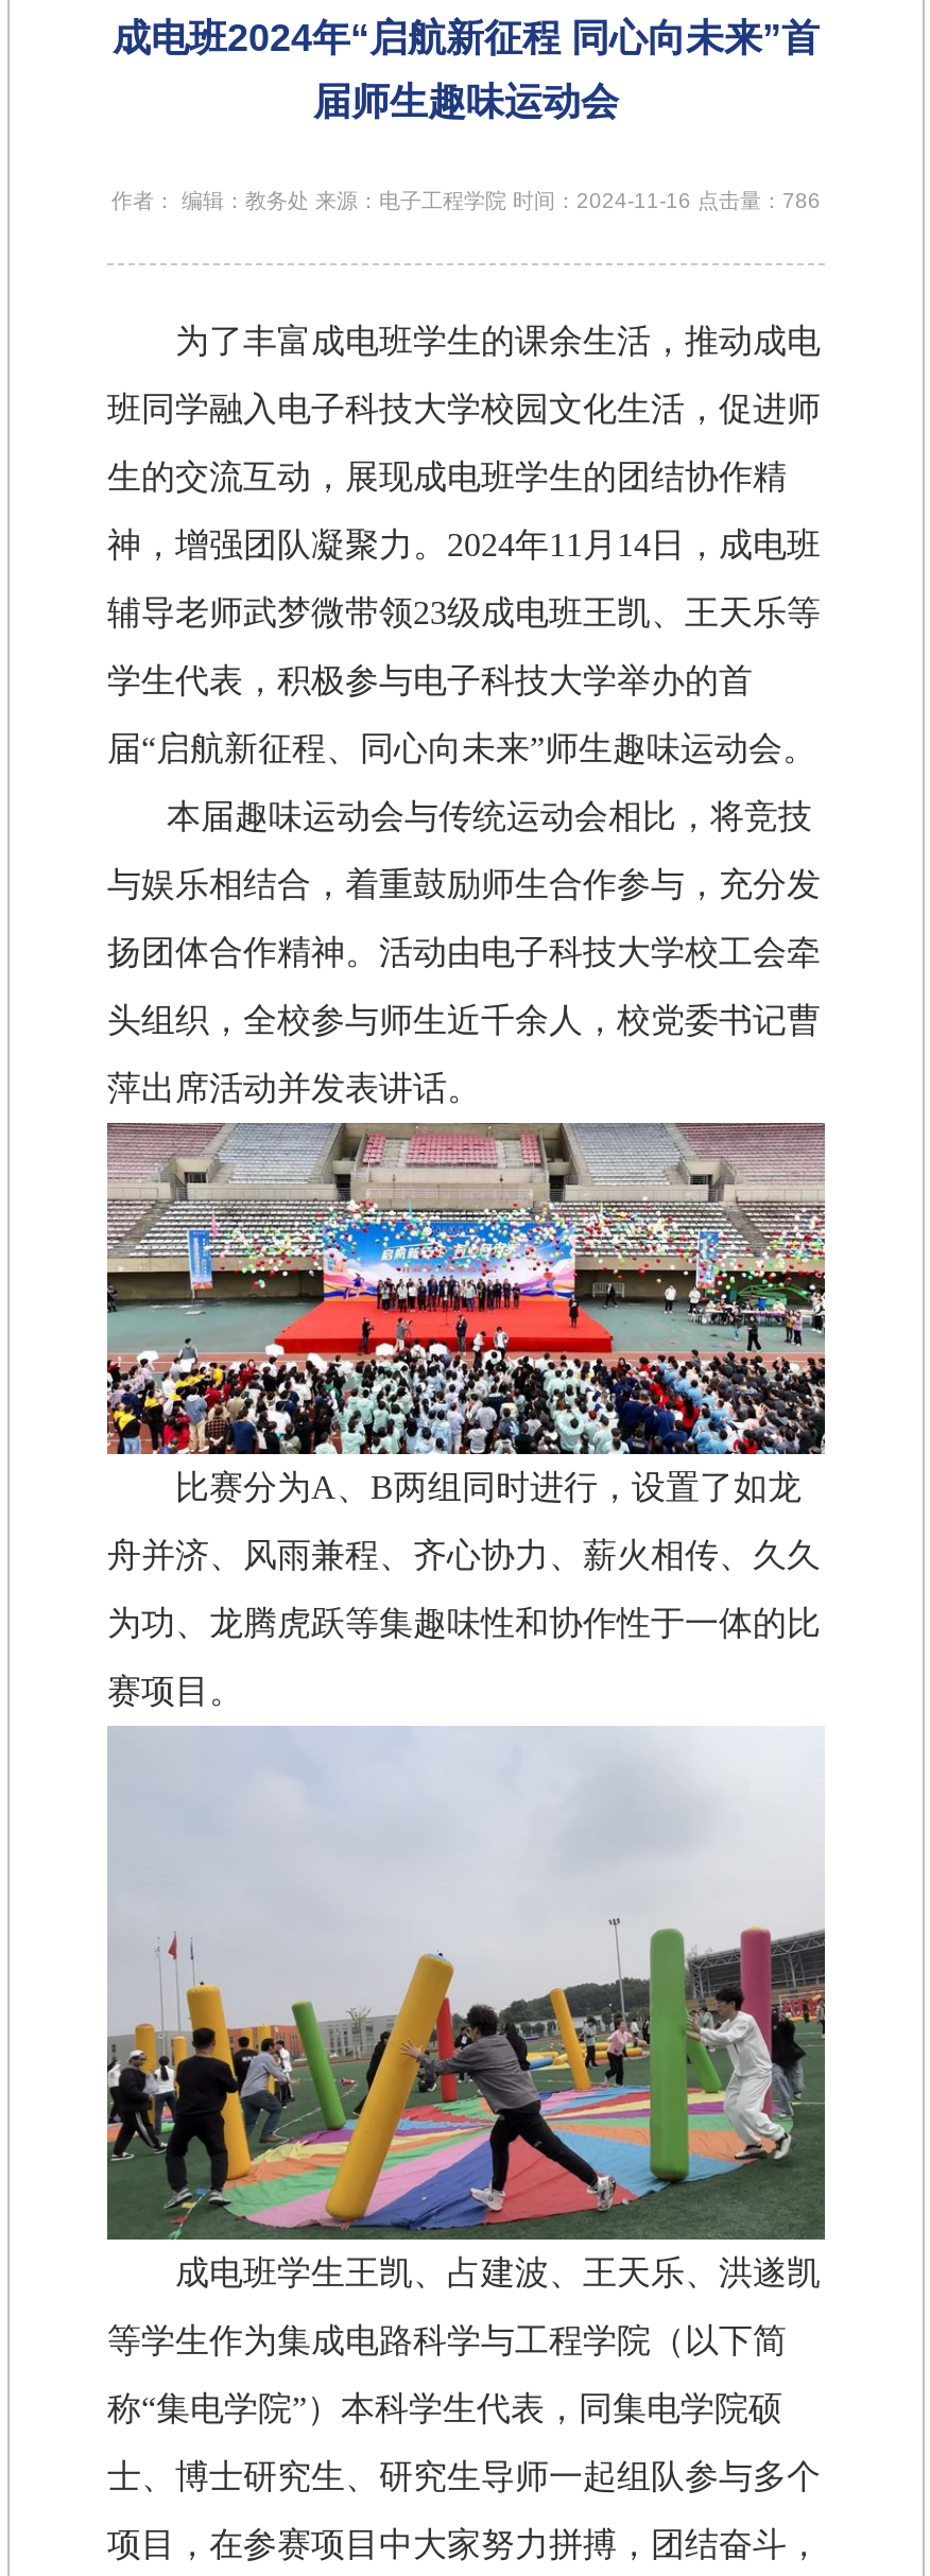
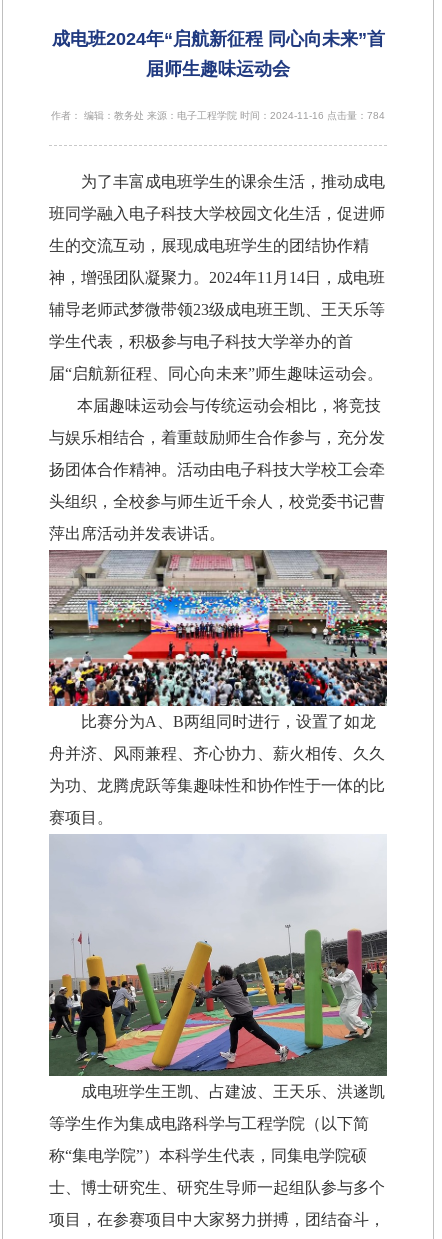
[111,189,821,212] 作者： 编辑：教务处 来源：电子工程学院 时间：2024-11-16 点击量：786 -> [51,110,385,121] 作者： 编辑：教务处 来源：电子工程学院 时间：2024-11-16 点击量：784

